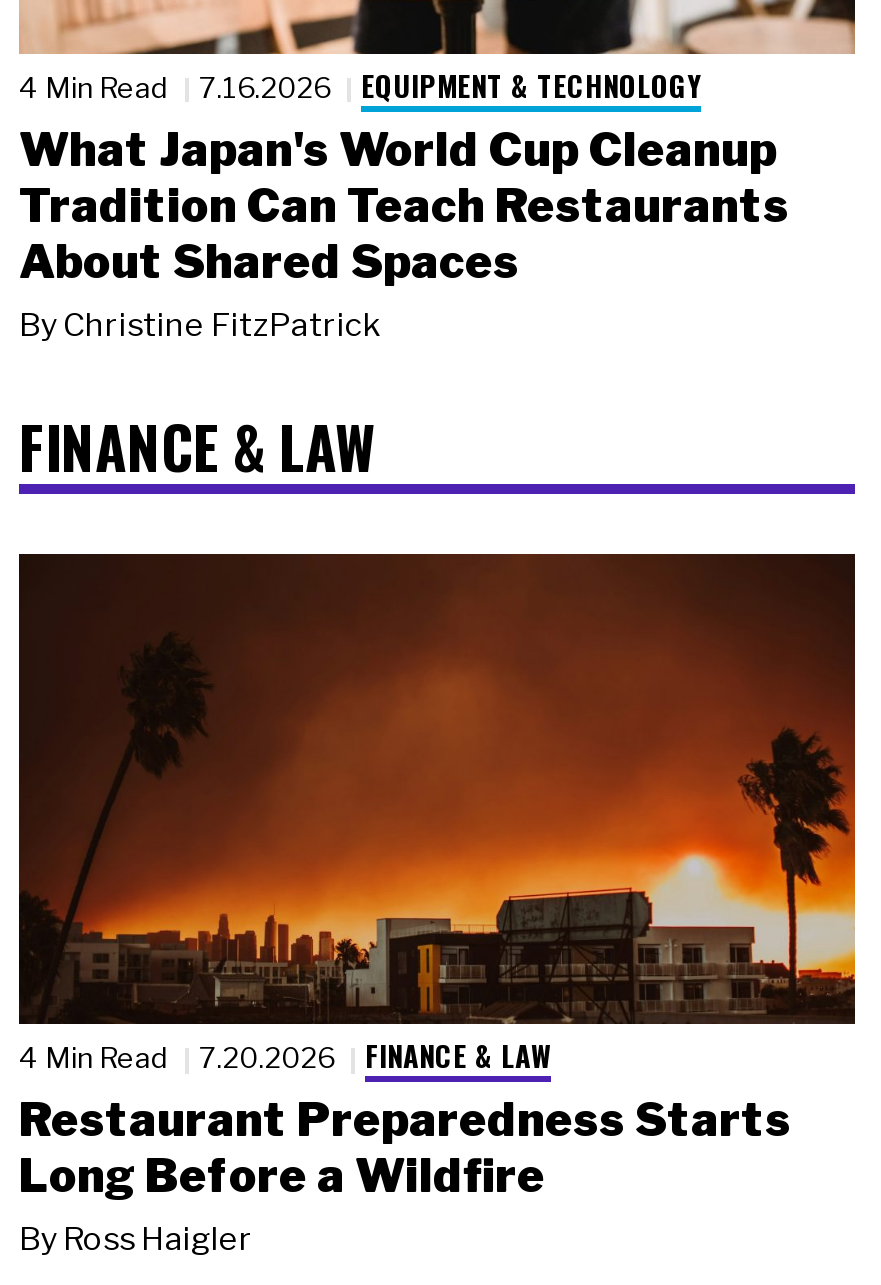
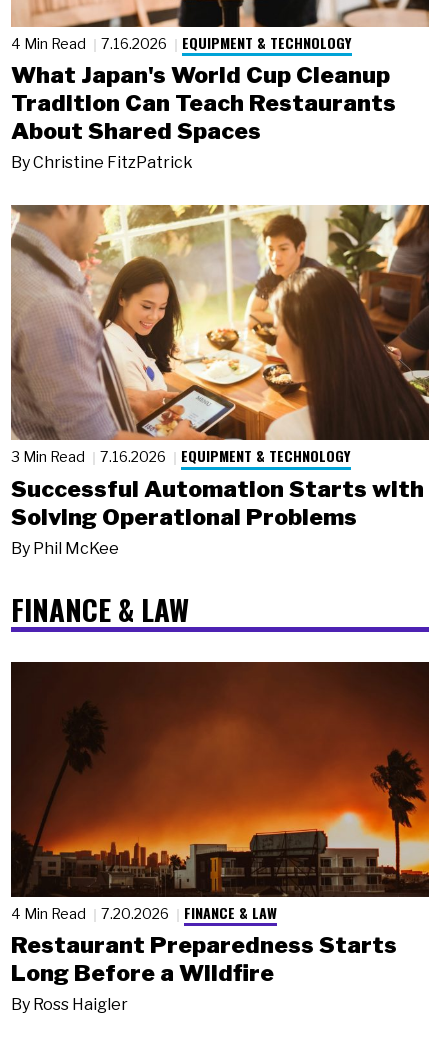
none -> [11,202,430,558] [image] | 3 Min Read | 7.16.2026 | EQUIPMENT & TECHNOLOGY | Successful Automation Starts with | Solving Operational Problems | By Phil McKee

